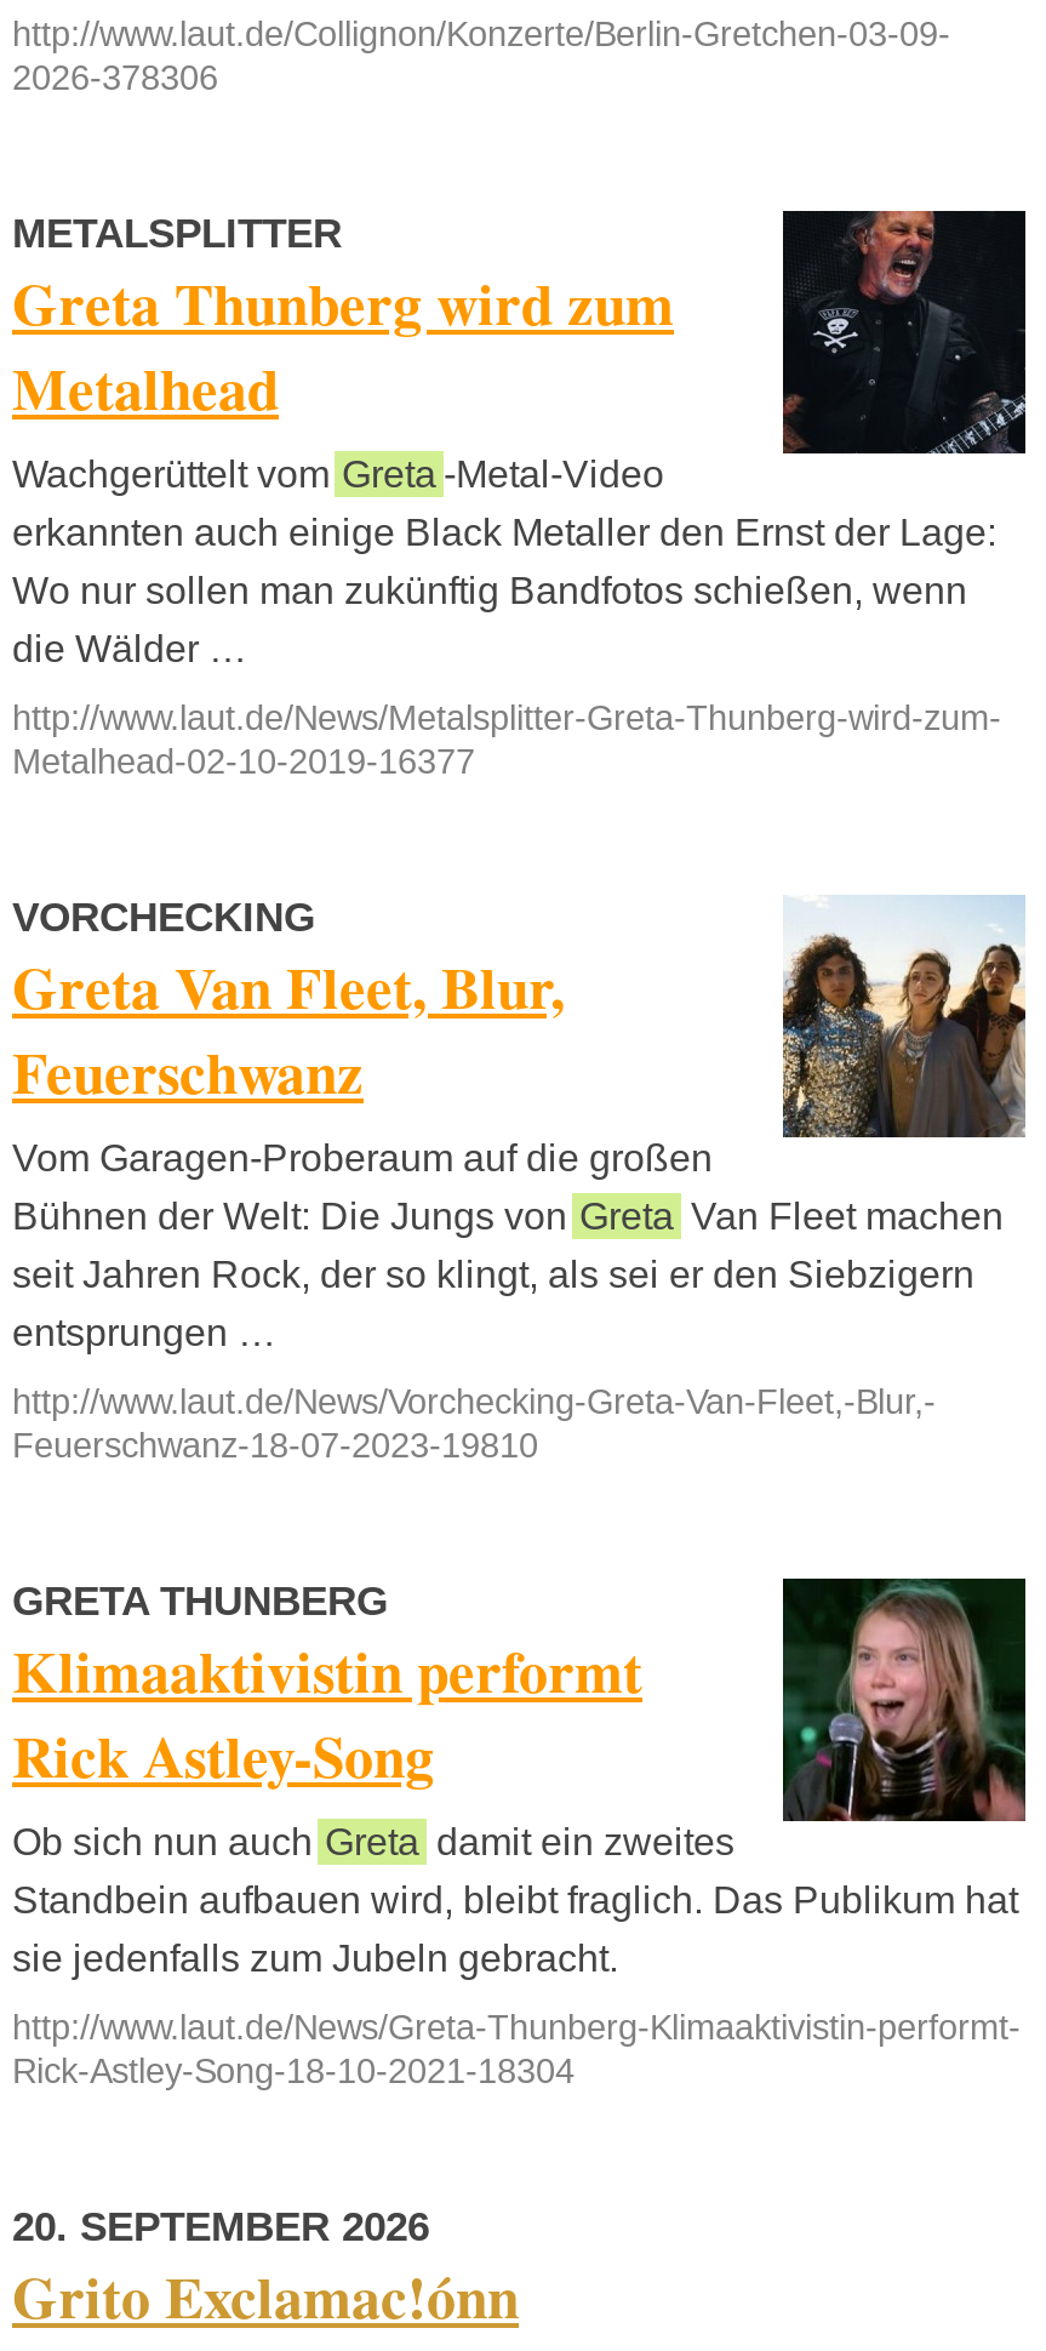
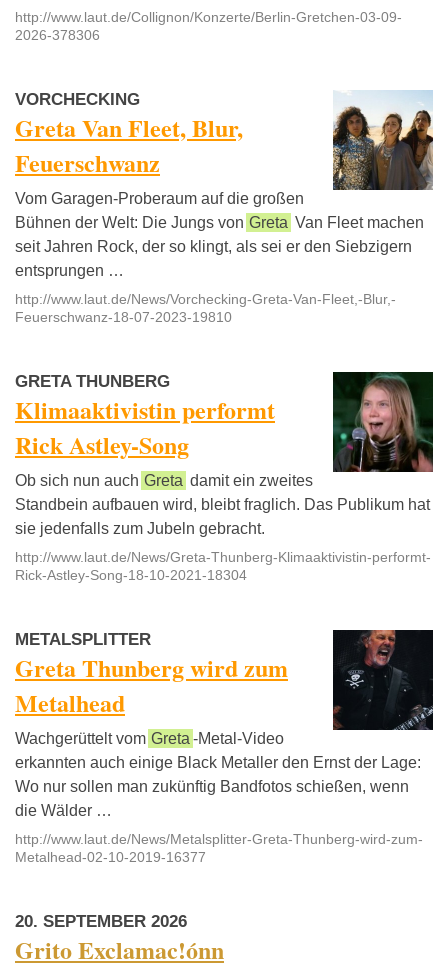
moved [12,209,1028,781] -> [15,629,434,865]: [image] | METALSPLITTER | Greta Thunberg wird zum | ... | http://www.laut.de/News/Metalsplitter-Greta-Thunberg-wird-zum- | Metalhead-02-10-2019-16377
moved [12,895,1030,2090] -> [15,90,435,583]: [image] | VORCHECKING | Greta Van Fleet, Blur, | ... | http://www.laut.de/News/Greta-Thunberg-Klimaaktivistin-performt- | Rick-Astley-Song-18-10-2021-18304

